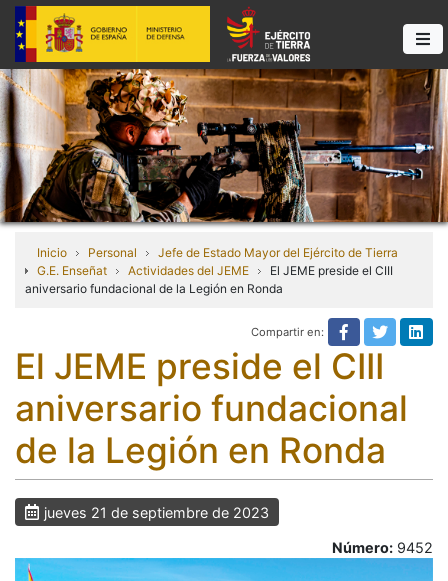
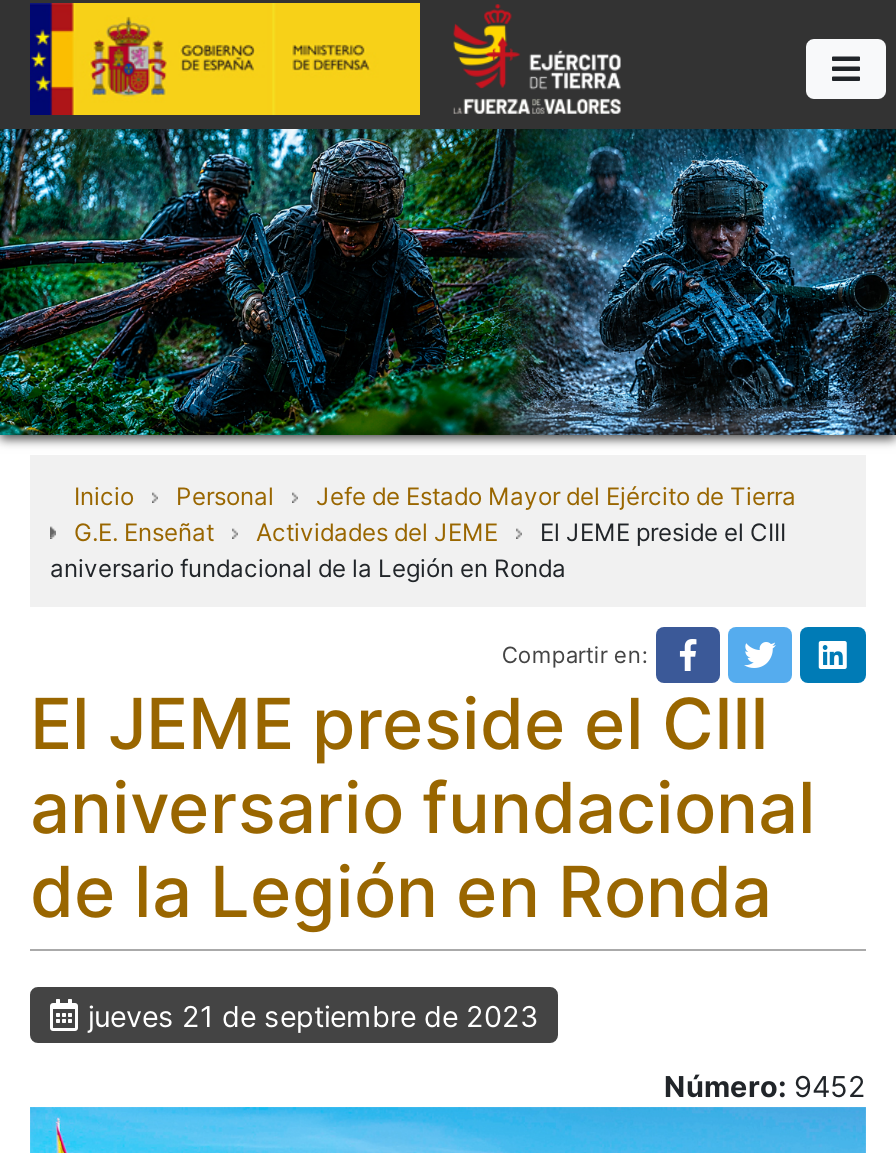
[3,68,445,223] [image] -> [6,127,890,437] [image]

